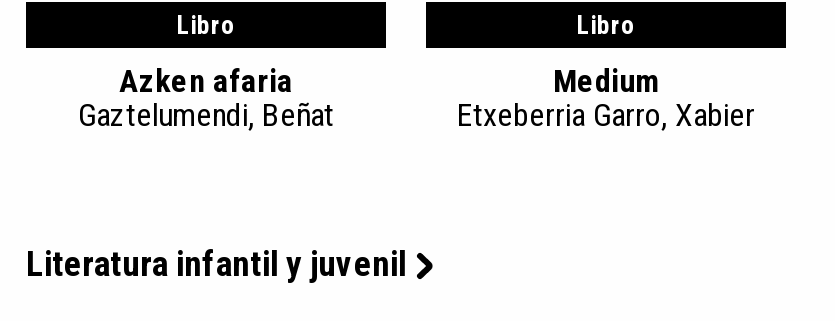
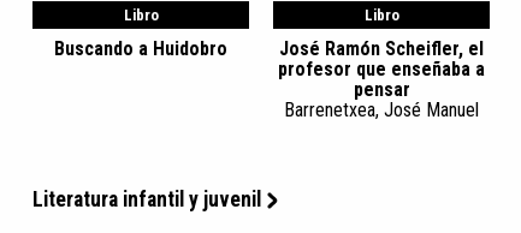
[78,62,334,134] Azken afaria | Gaztelumendi, Beñat -> [54,37,227,60] Buscando a Huidobro
[457,62,755,134] Medium | Etxeberria Garro, Xabier -> [278,37,485,121] José Ramón Scheifler, el | profesor que enseñaba a | pensar | Barrenetxea, José Manuel

